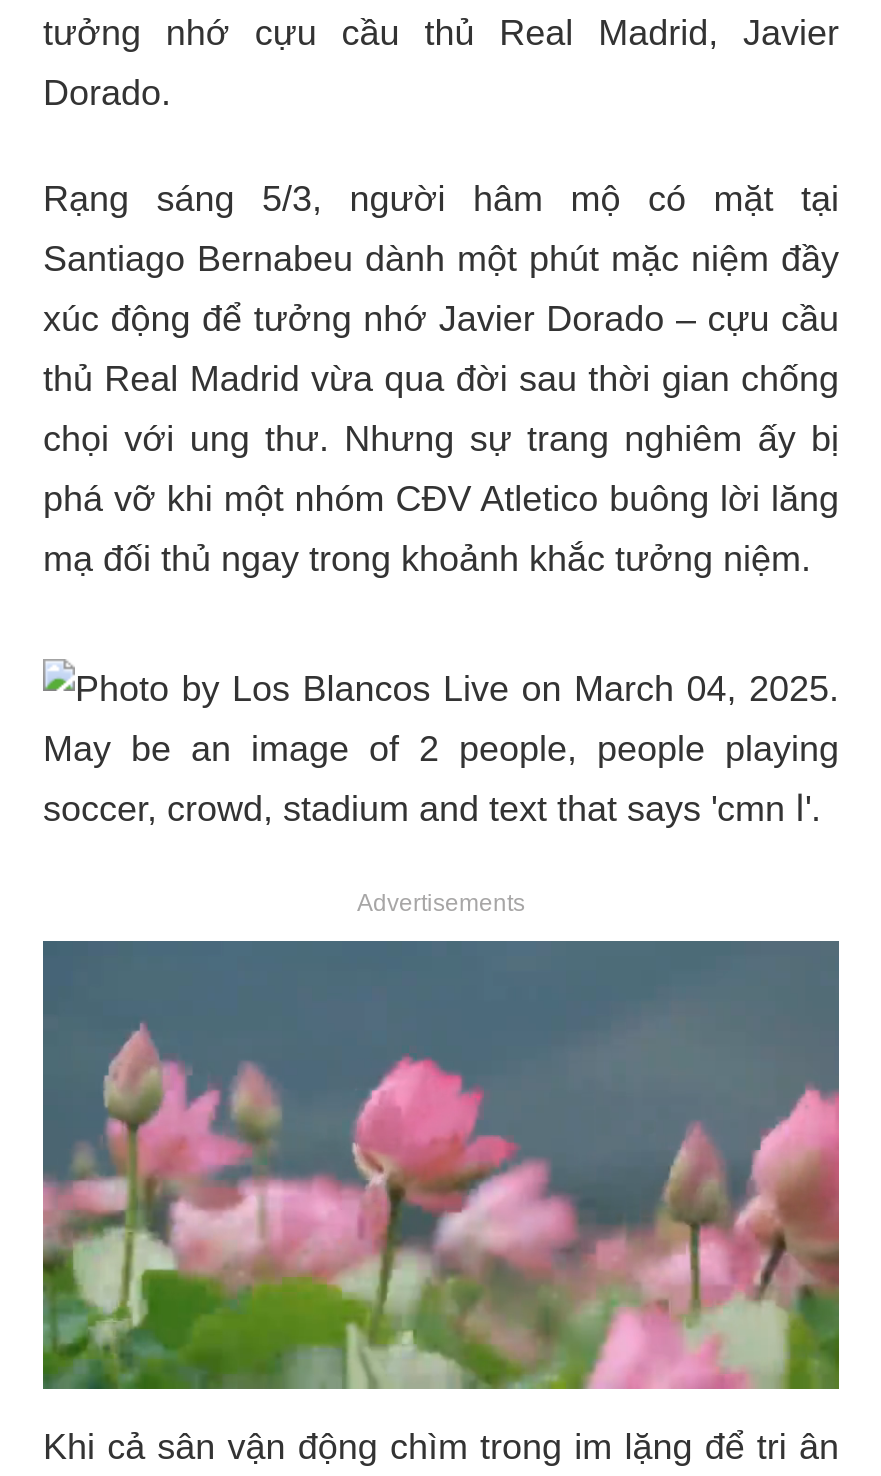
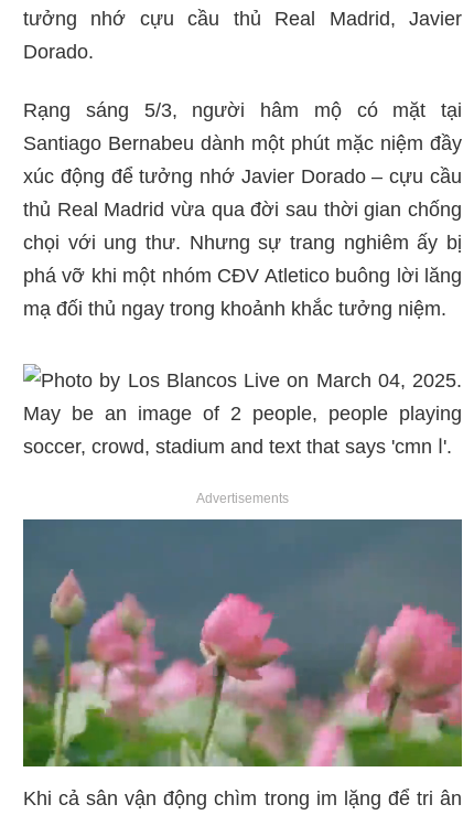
[41,1021,841,1391] [image] -> [22,566,463,768] [image]

